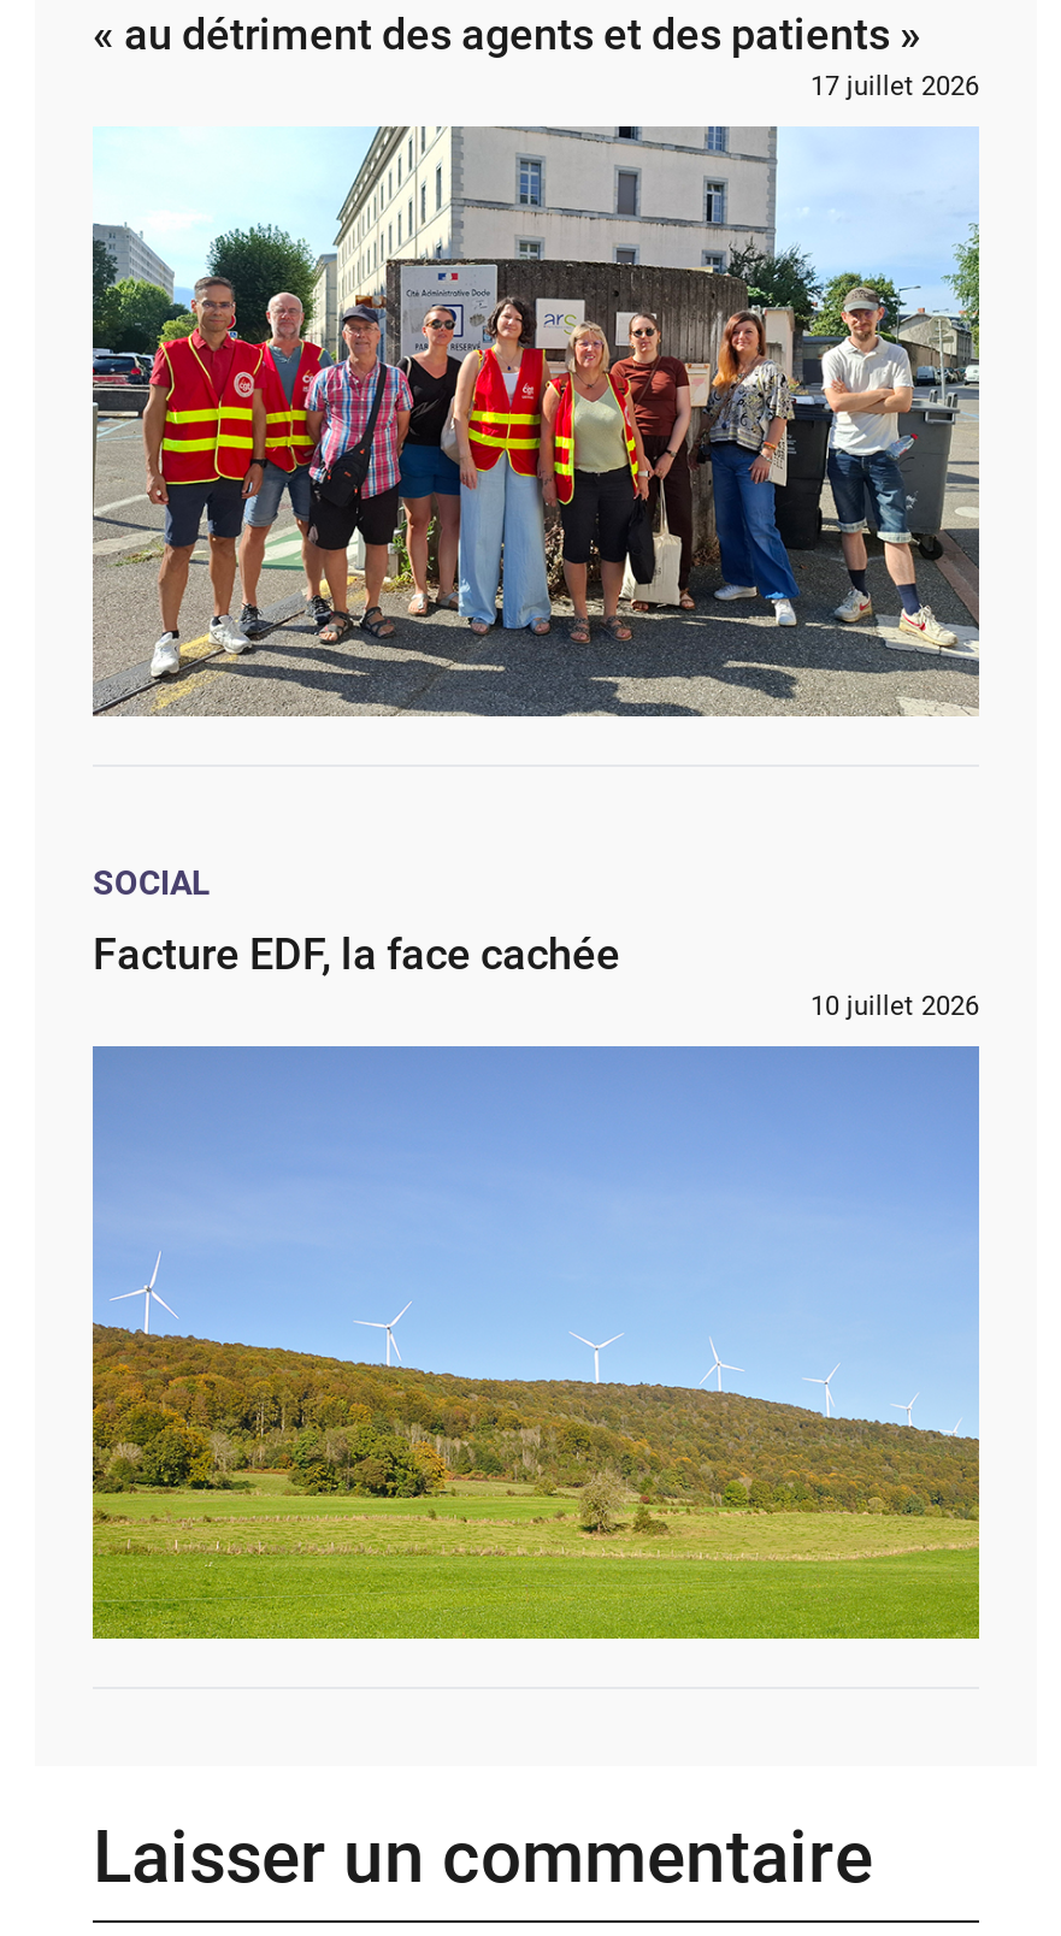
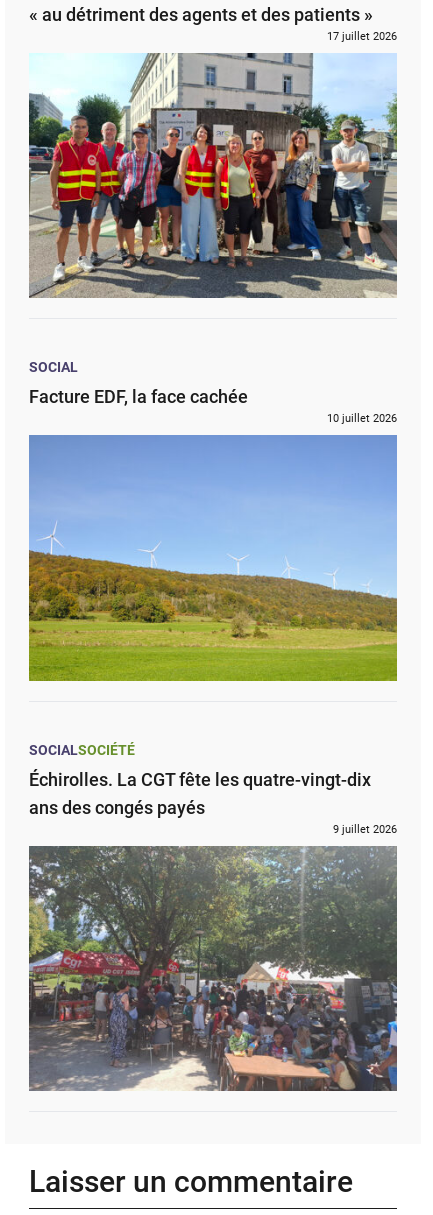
none -> [28,845,398,1092] [image]
none -> [29,741,397,835] SOCIALSOCIÉTÉ | Échirolles. La CGT fête les quatre-vingt-dix | ans des congés payés | 9 juillet 2026

